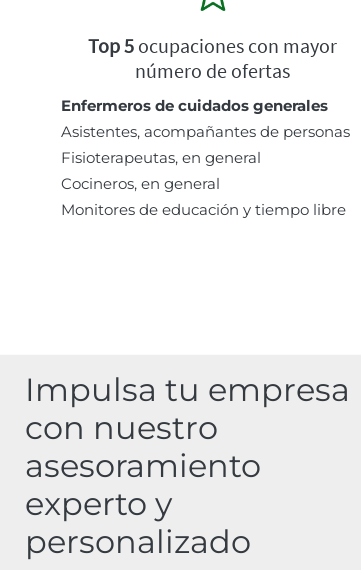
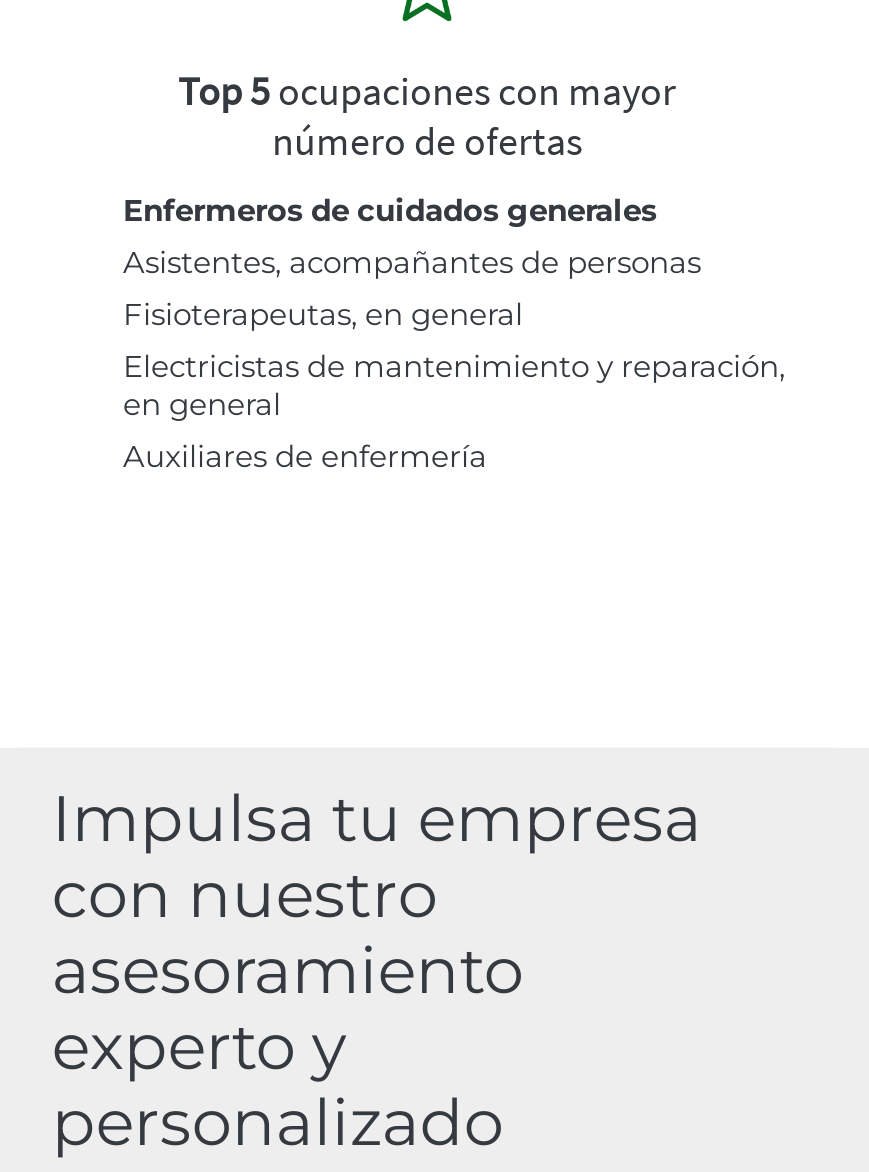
[61,174,346,219] Cocineros, en general | Monitores de educación y tiempo libre -> [123,348,785,476] Electricistas de mantenimiento y reparación, | en general | Auxiliares de enfermería

